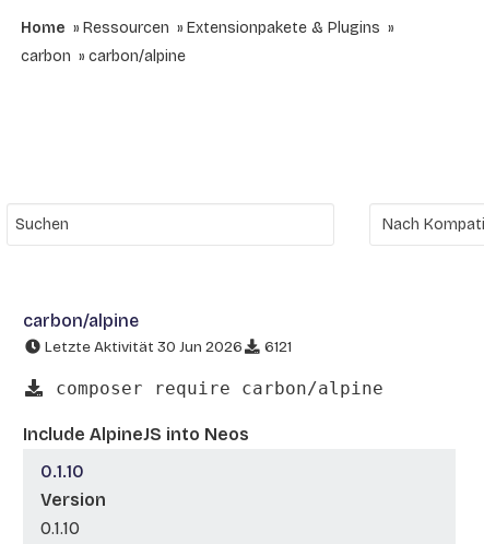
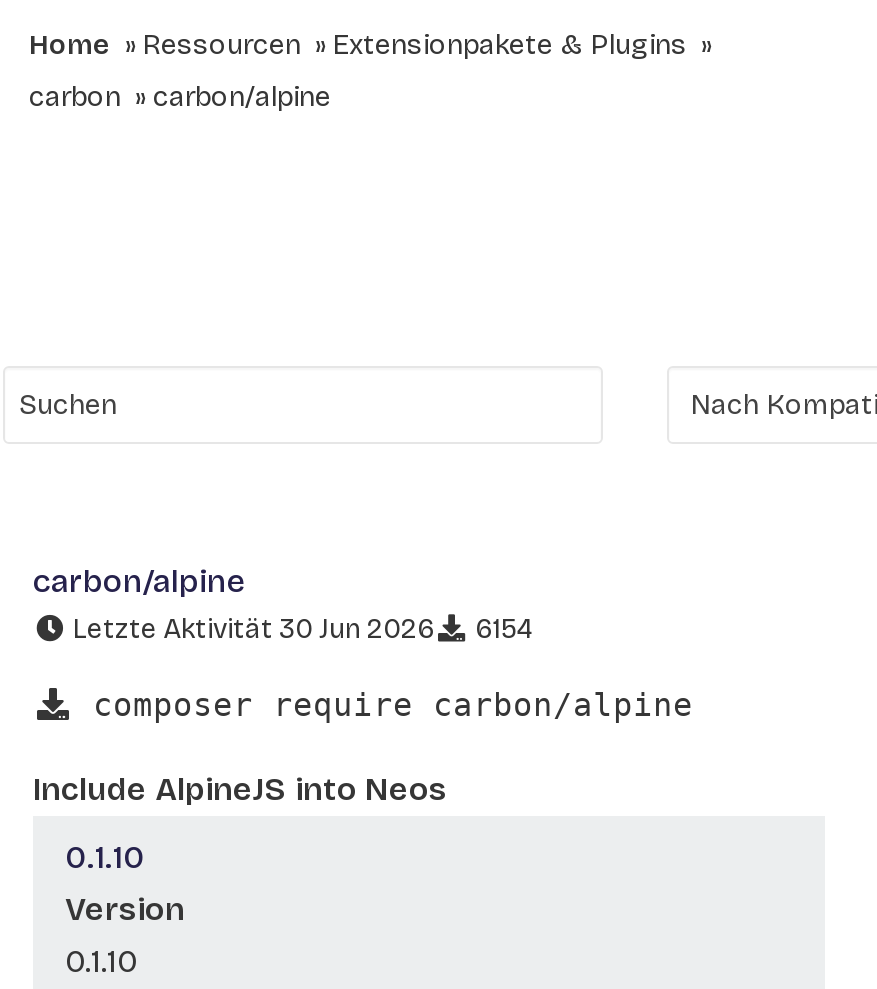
[42,338,292,356] Letzte Aktivität 30 Jun 2026 6121 -> [67,612,533,646] Letzte Aktivität 30 Jun 2026 6154

